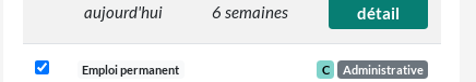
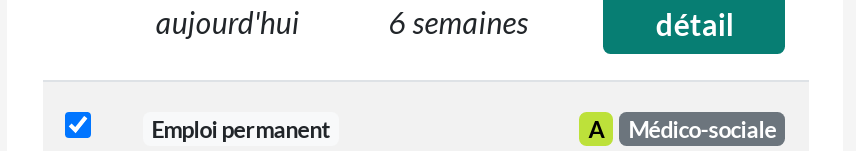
[322,63,423,77] C | Administrative -> [589,116,777,142] A | Médico-sociale

